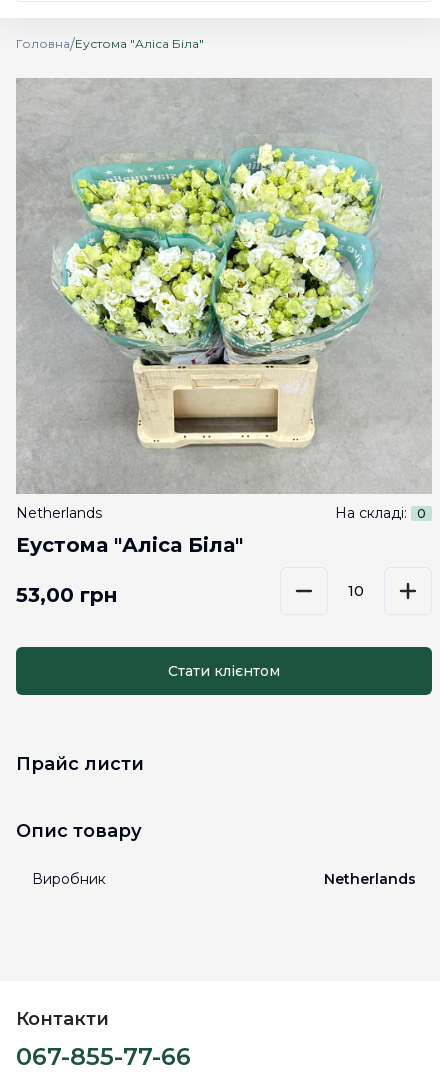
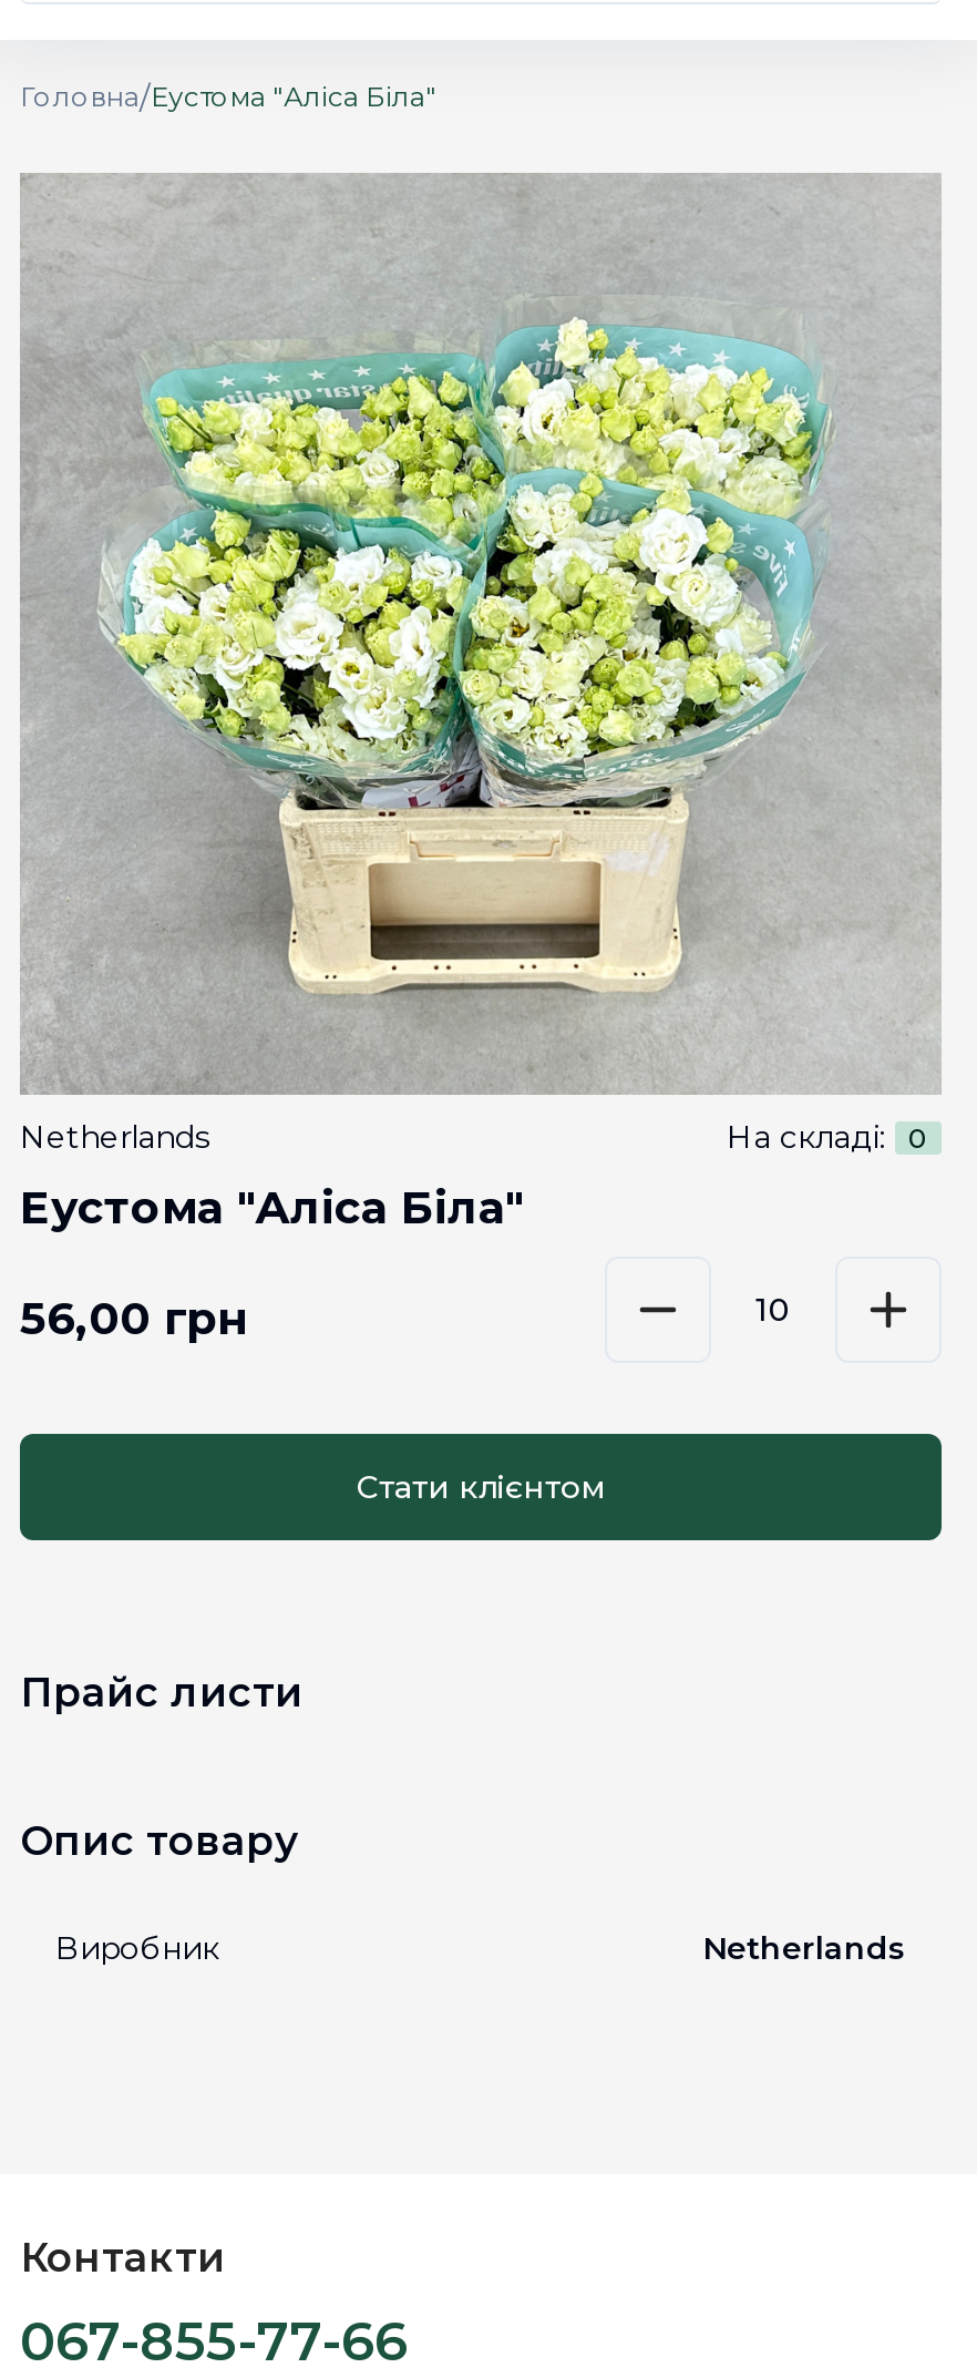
[16,583,117,607] 53,00 грн -> [20,1292,246,1345] 56,00 грн

